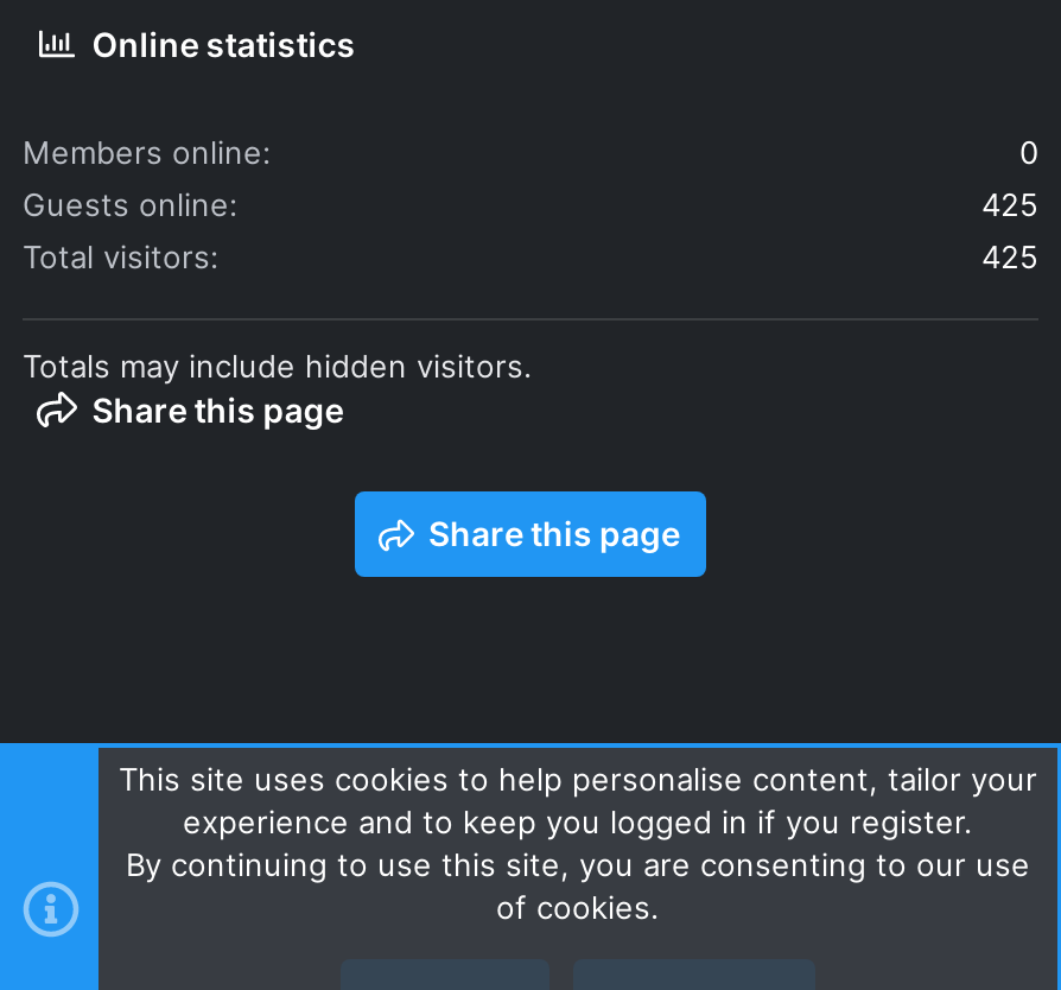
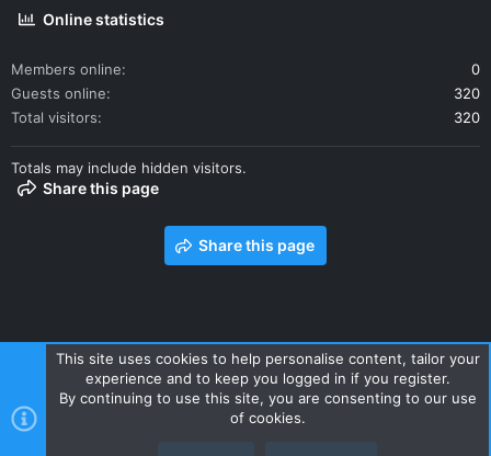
[981,185,1038,223] 425 -> [454,84,480,102] 320
[981,237,1038,275] 425 -> [454,109,480,126] 320

